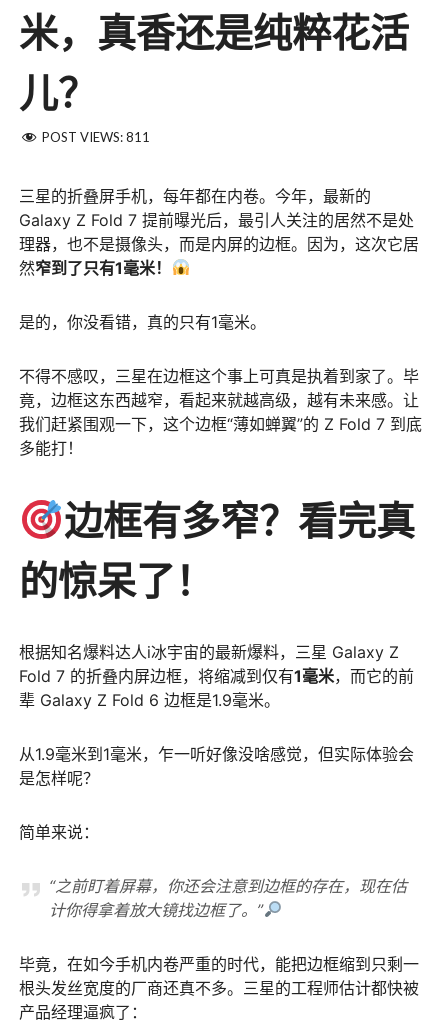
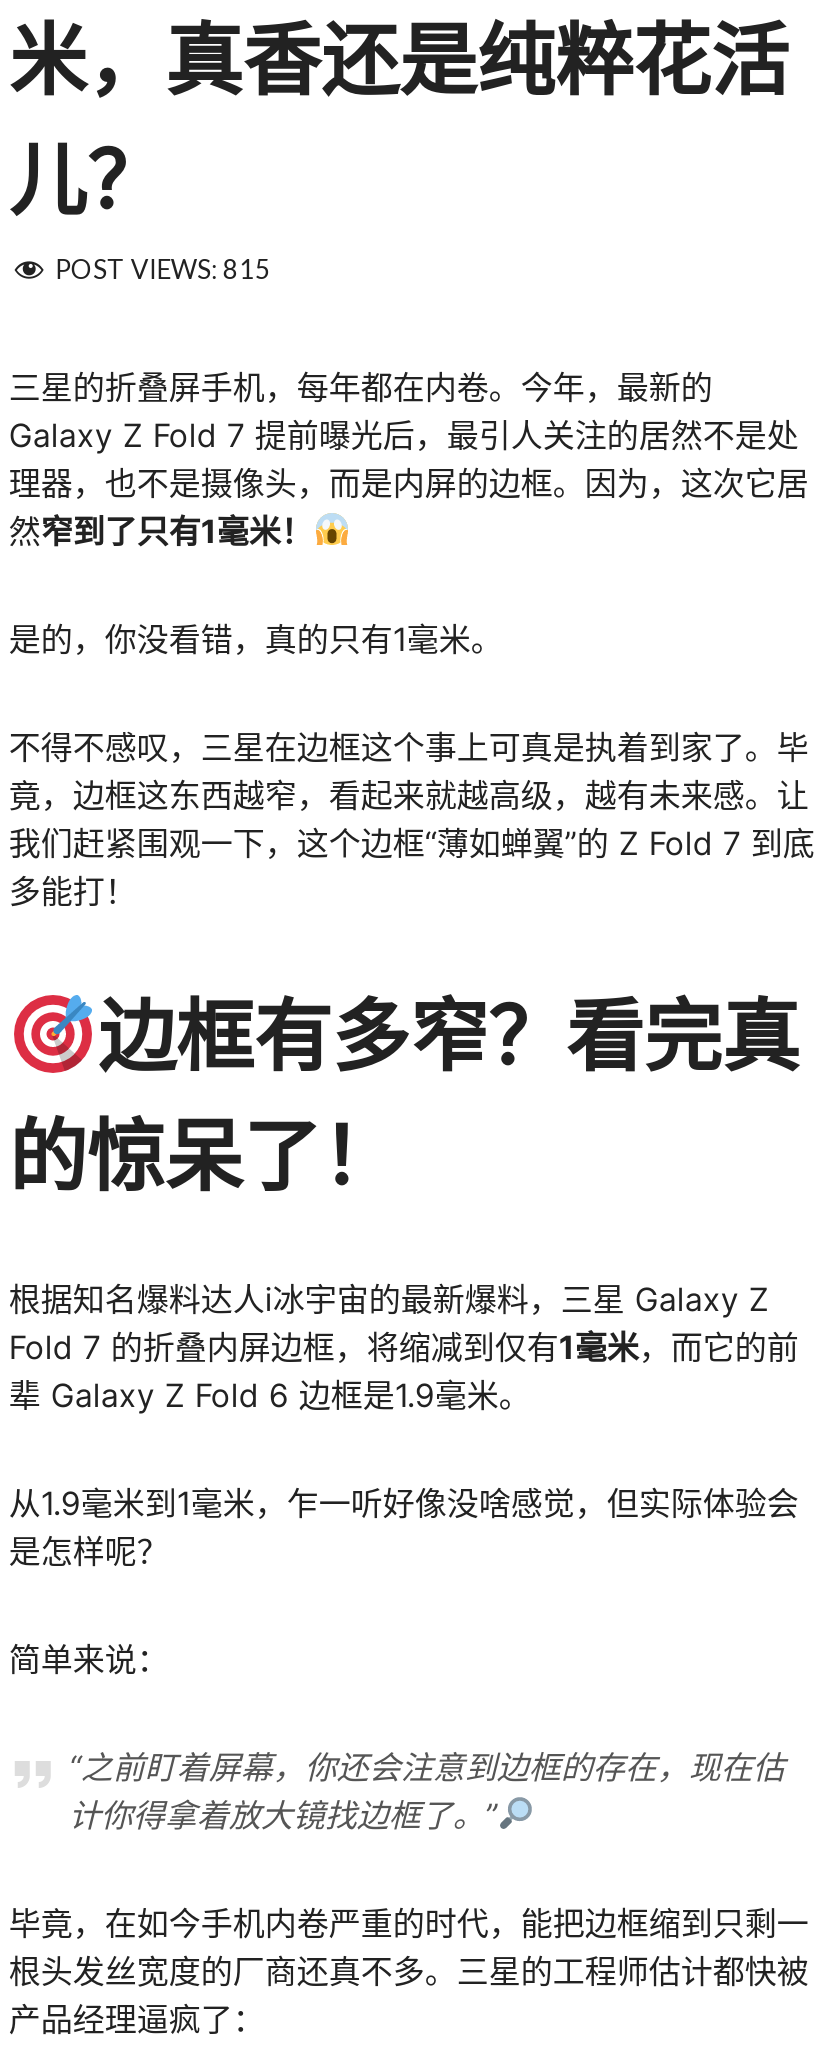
[42,129,150,145] POST VIEWS: 811 -> [55,253,271,285] POST VIEWS: 815

